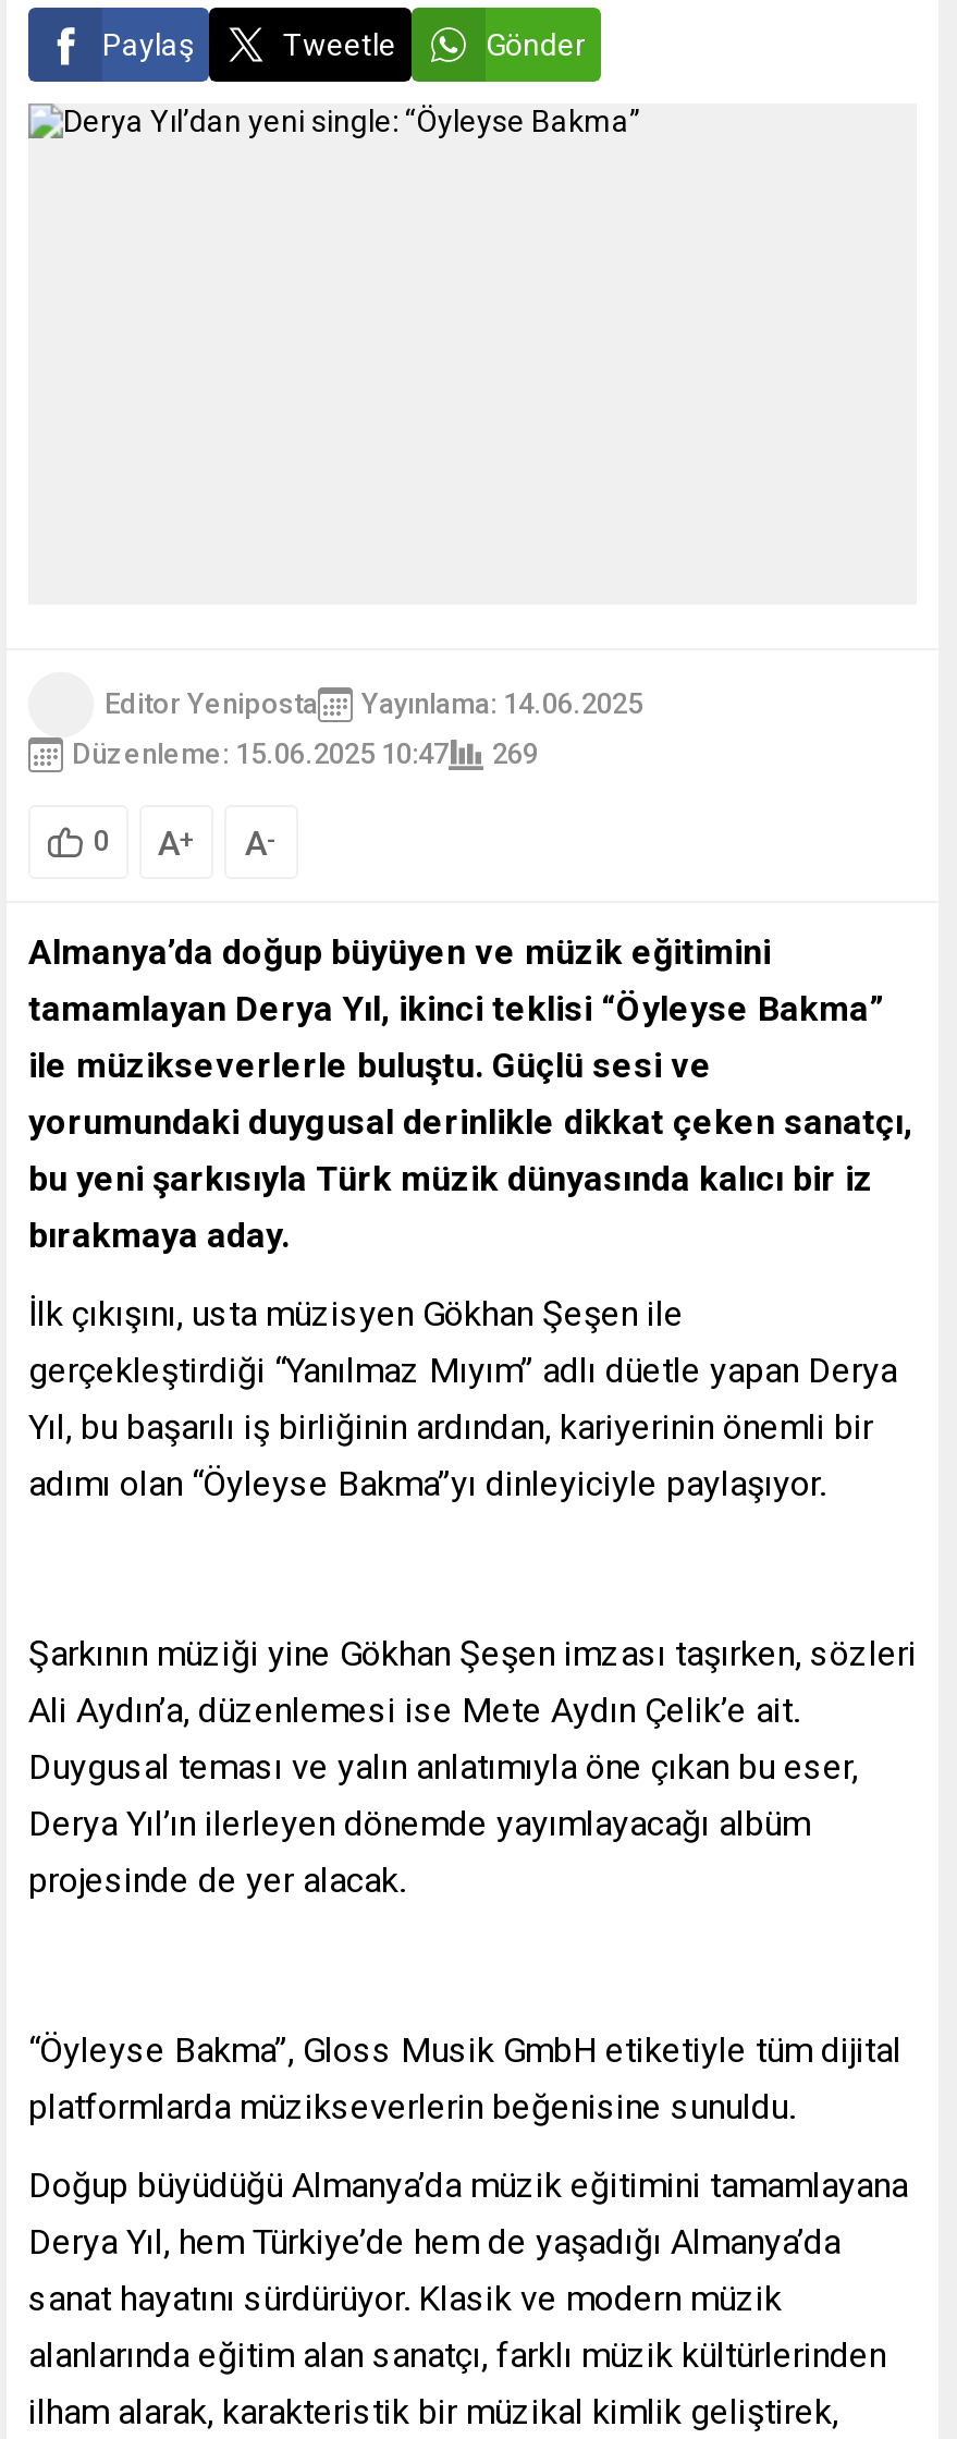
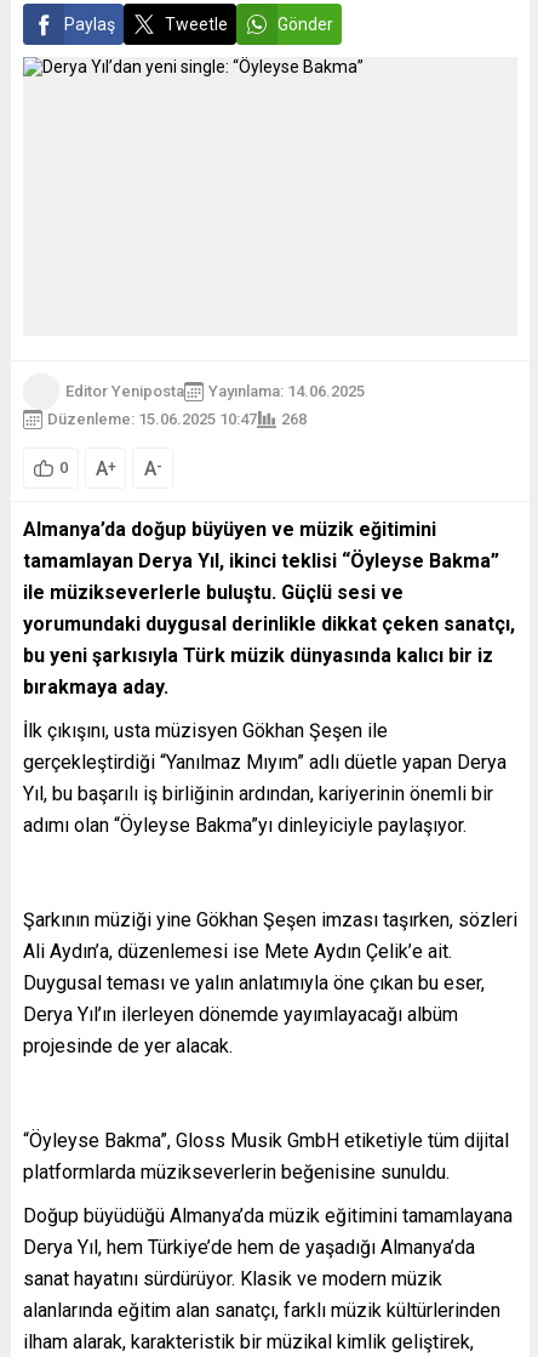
[72,737,538,770] Düzenleme: 15.06.2025 10:47 269 -> [47,410,307,428] Düzenleme: 15.06.2025 10:47 268

